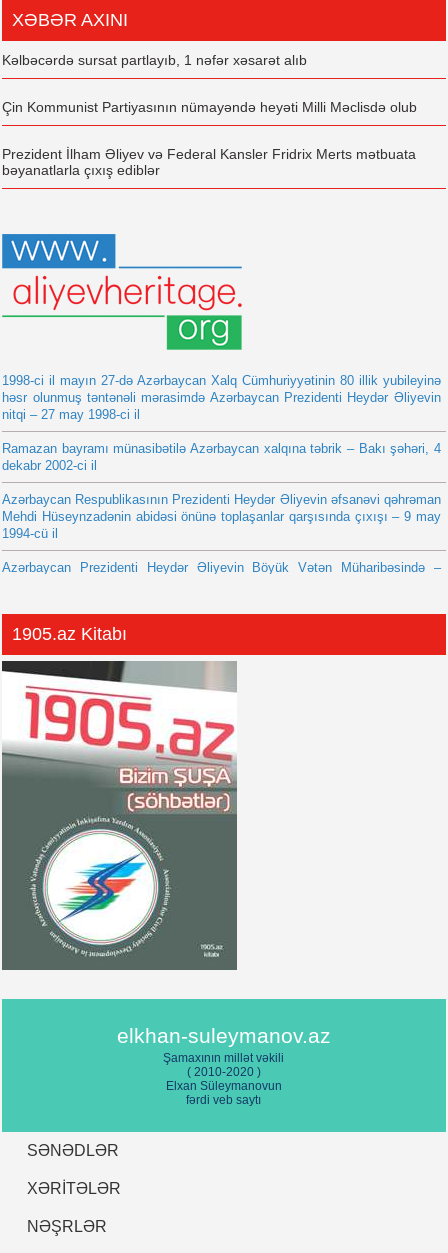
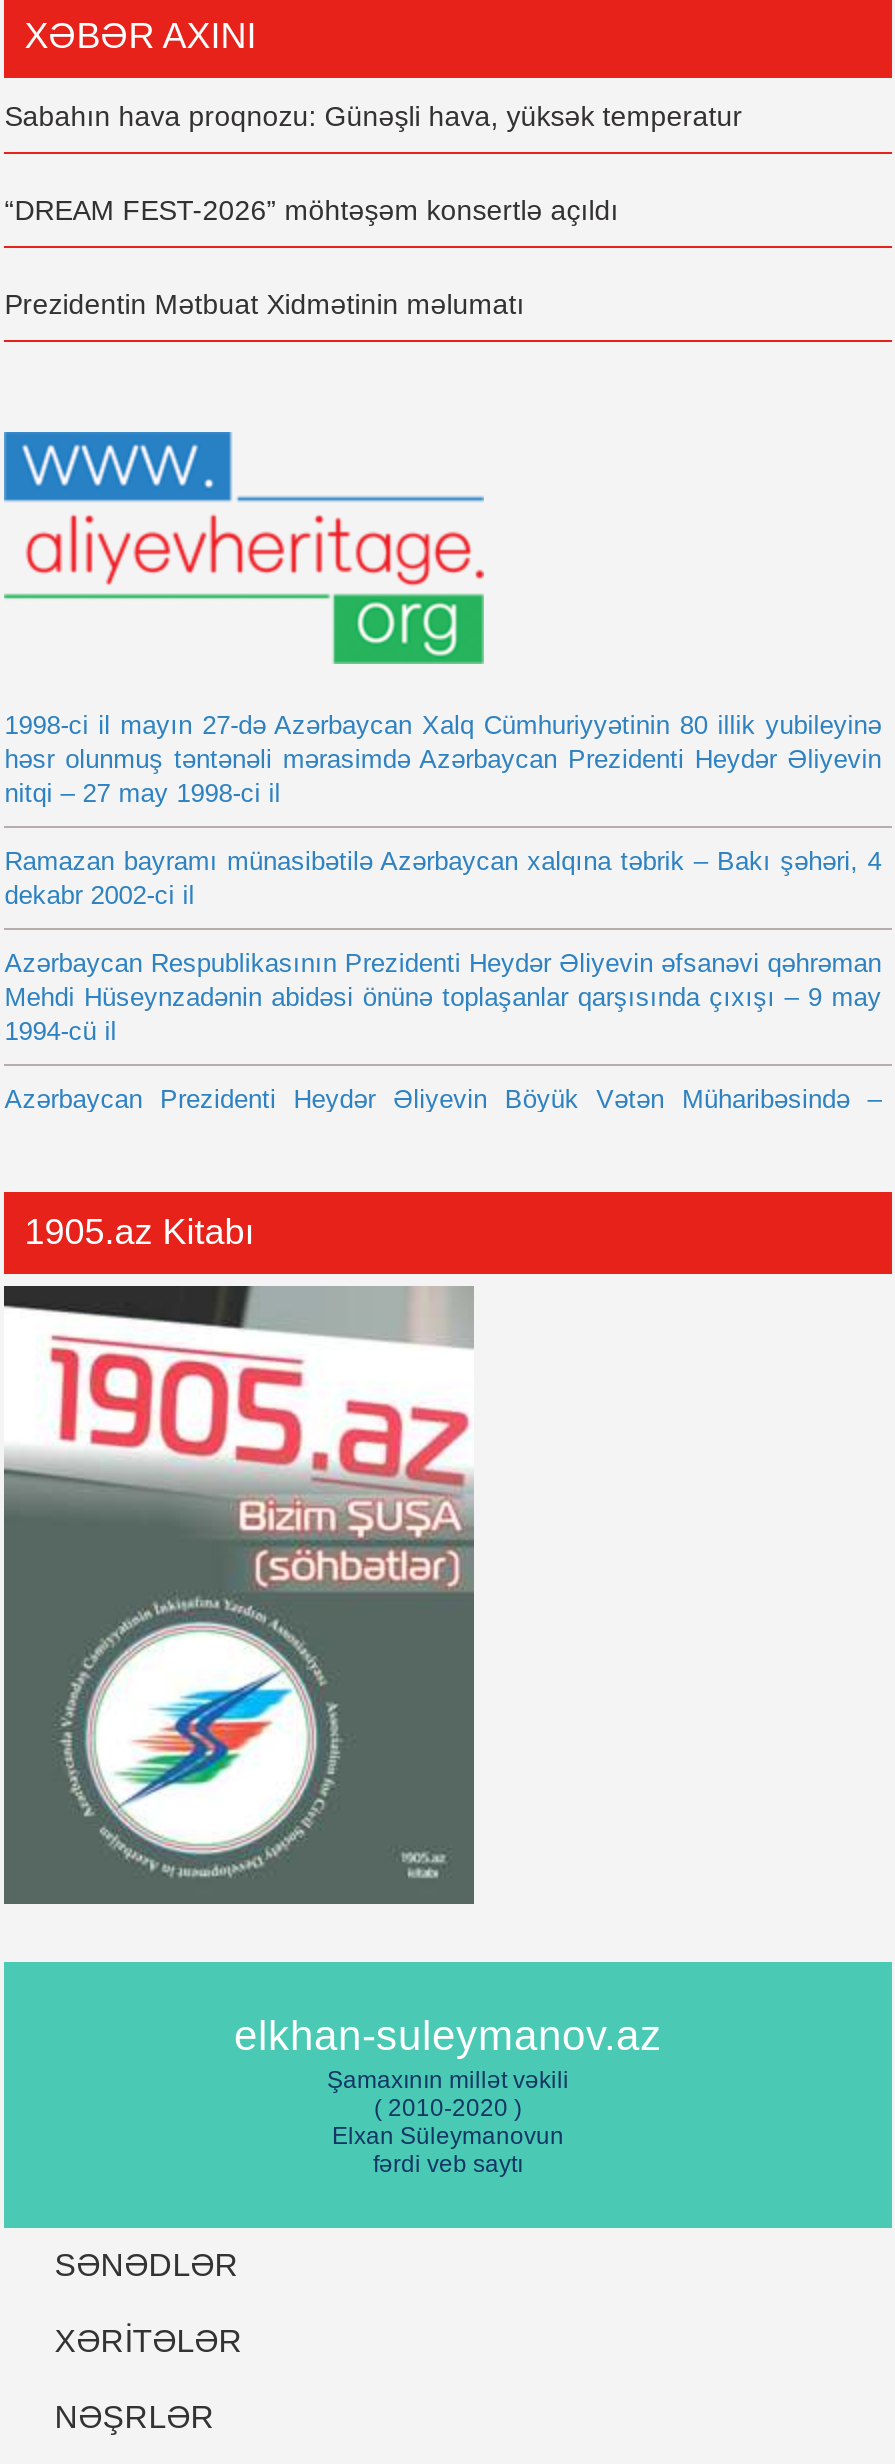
[2,52,307,68] Kəlbəcərdə sursat partlayıb, 1 nəfər xəsarət alıb -> [4,100,742,132] Sabahın hava proqnozu: Günəşli hava, yüksək temperatur
[2,99,417,115] Çin Kommunist Partiyasının nümayəndə heyəti Milli Məclisdə olub -> [4,194,618,226] “DREAM FEST-2026” möhtəşəm konsertlə açıldı
[2,146,416,178] Prezident İlham Əliyev və Federal Kansler Fridrix Merts mətbuata | bəyanatlarla çıxış ediblər -> [4,288,524,320] Prezidentin Mətbuat Xidmətinin məlumatı

